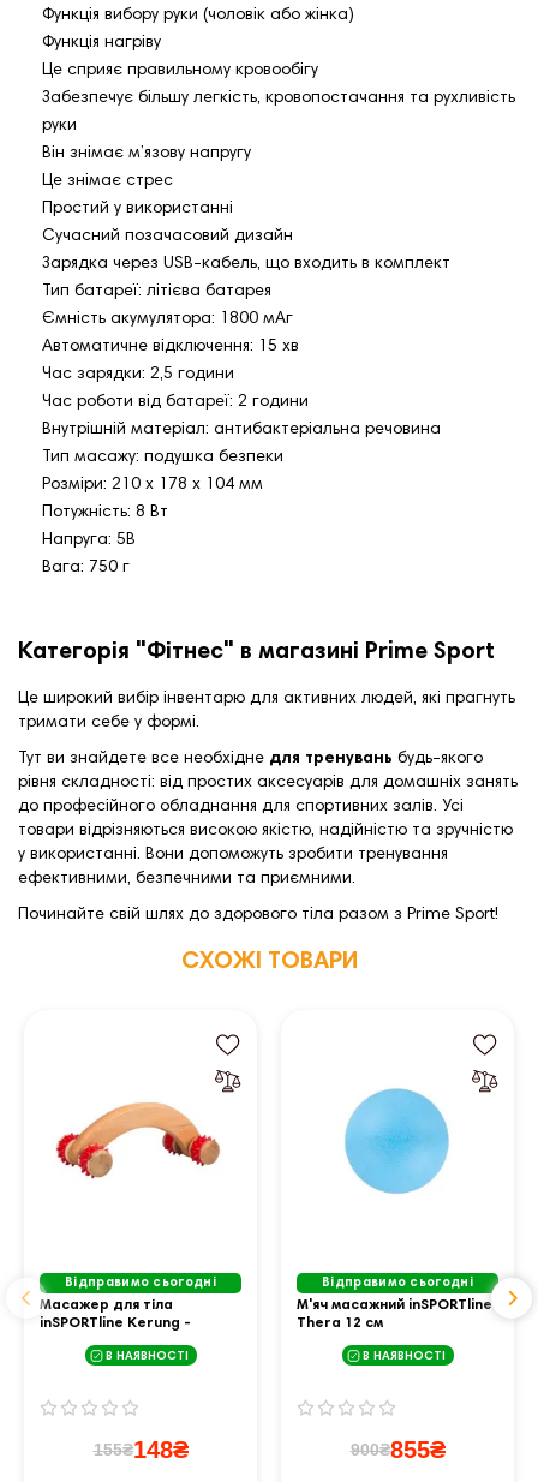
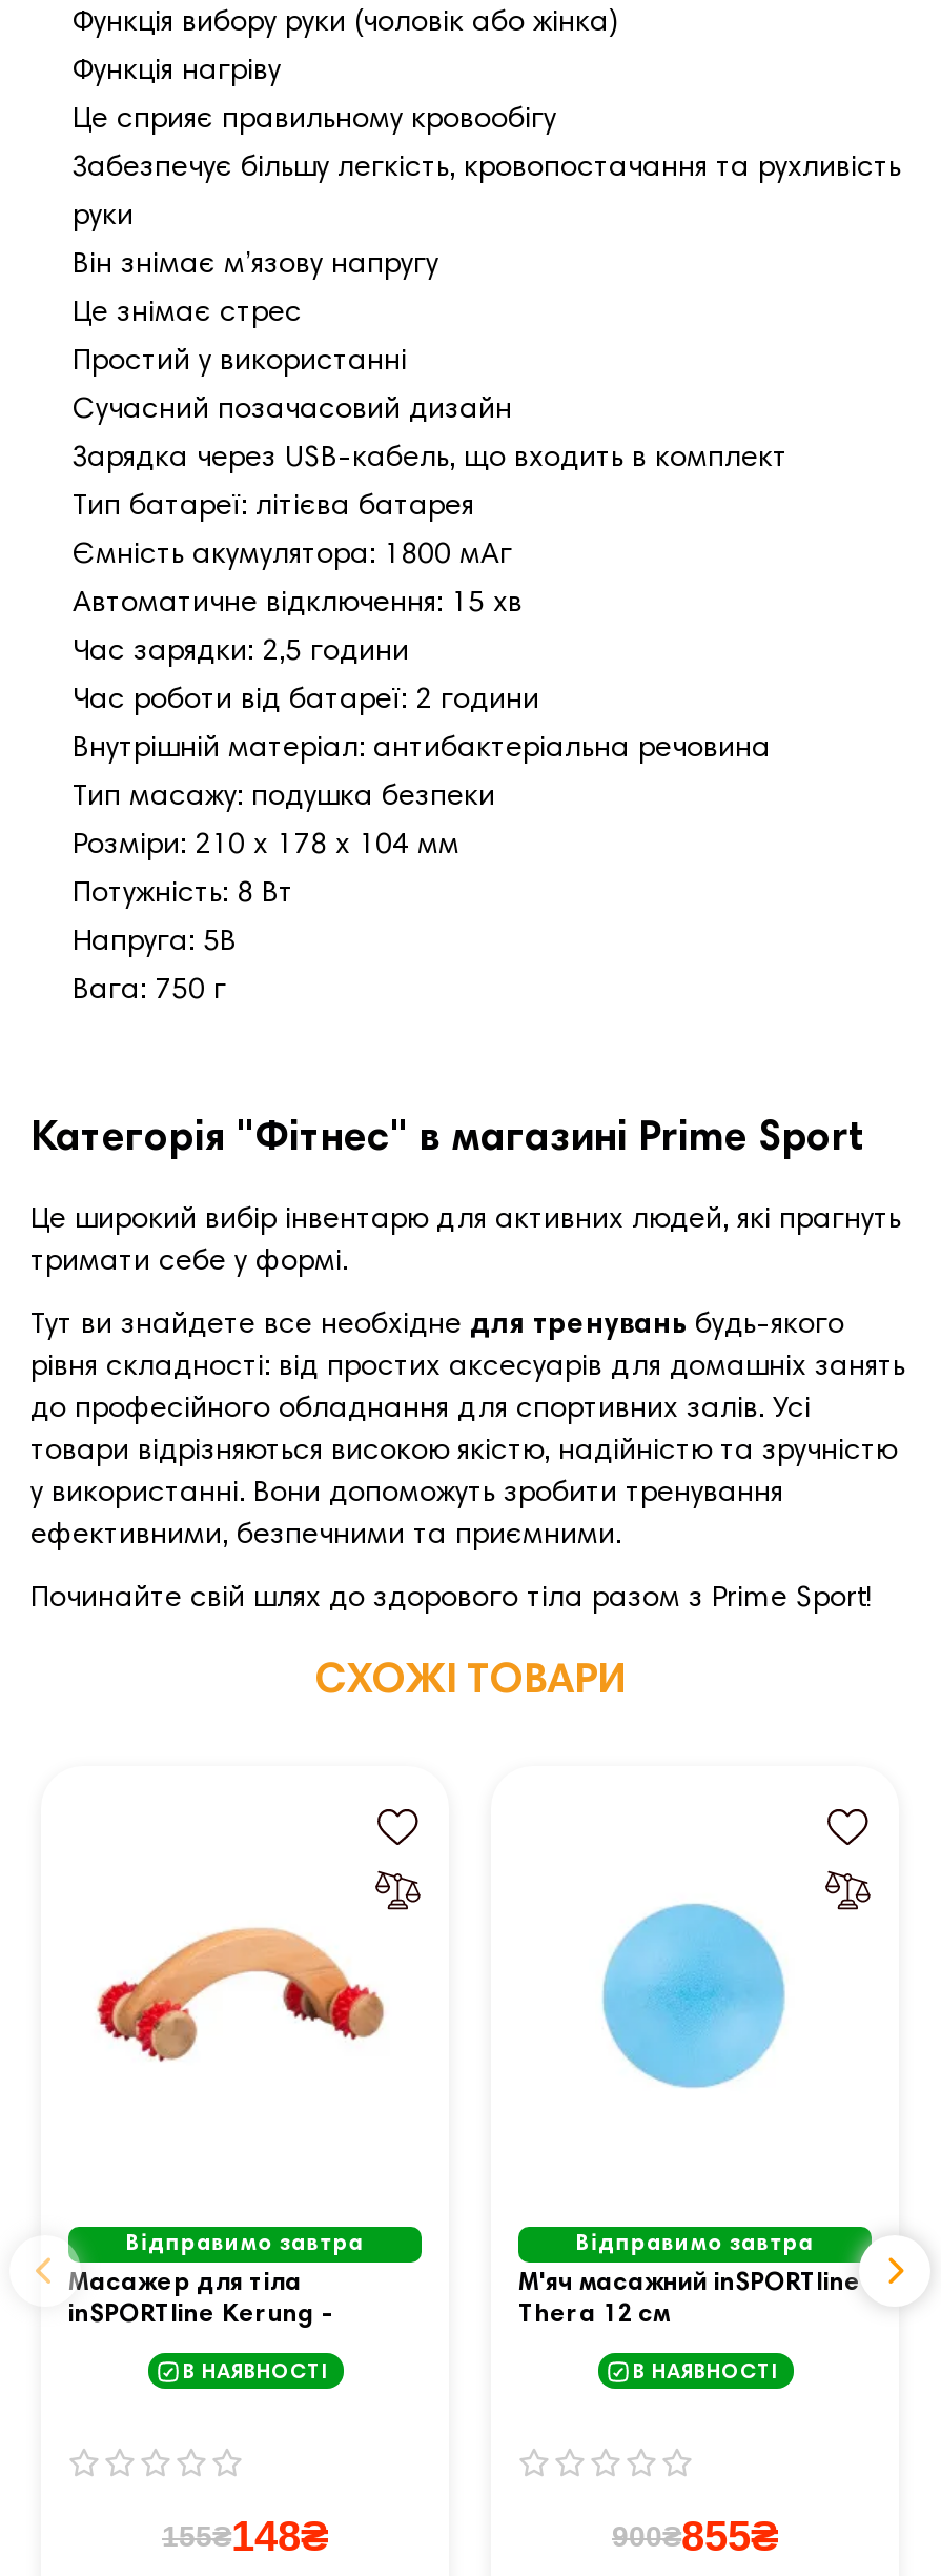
[65,1277,216,1290] Відправимо сьогодні -> [126,2233,364,2256] Відправимо завтра
[322,1277,473,1290] Відправимо сьогодні -> [576,2233,814,2256] Відправимо завтра

